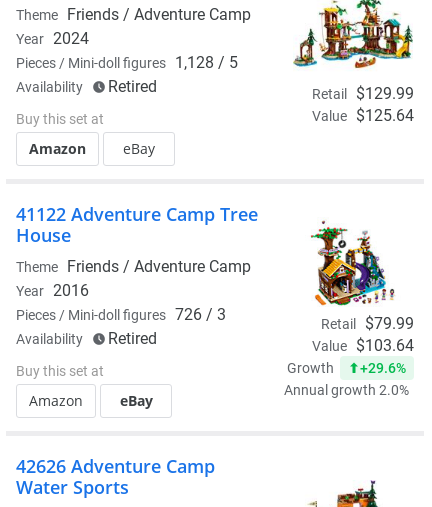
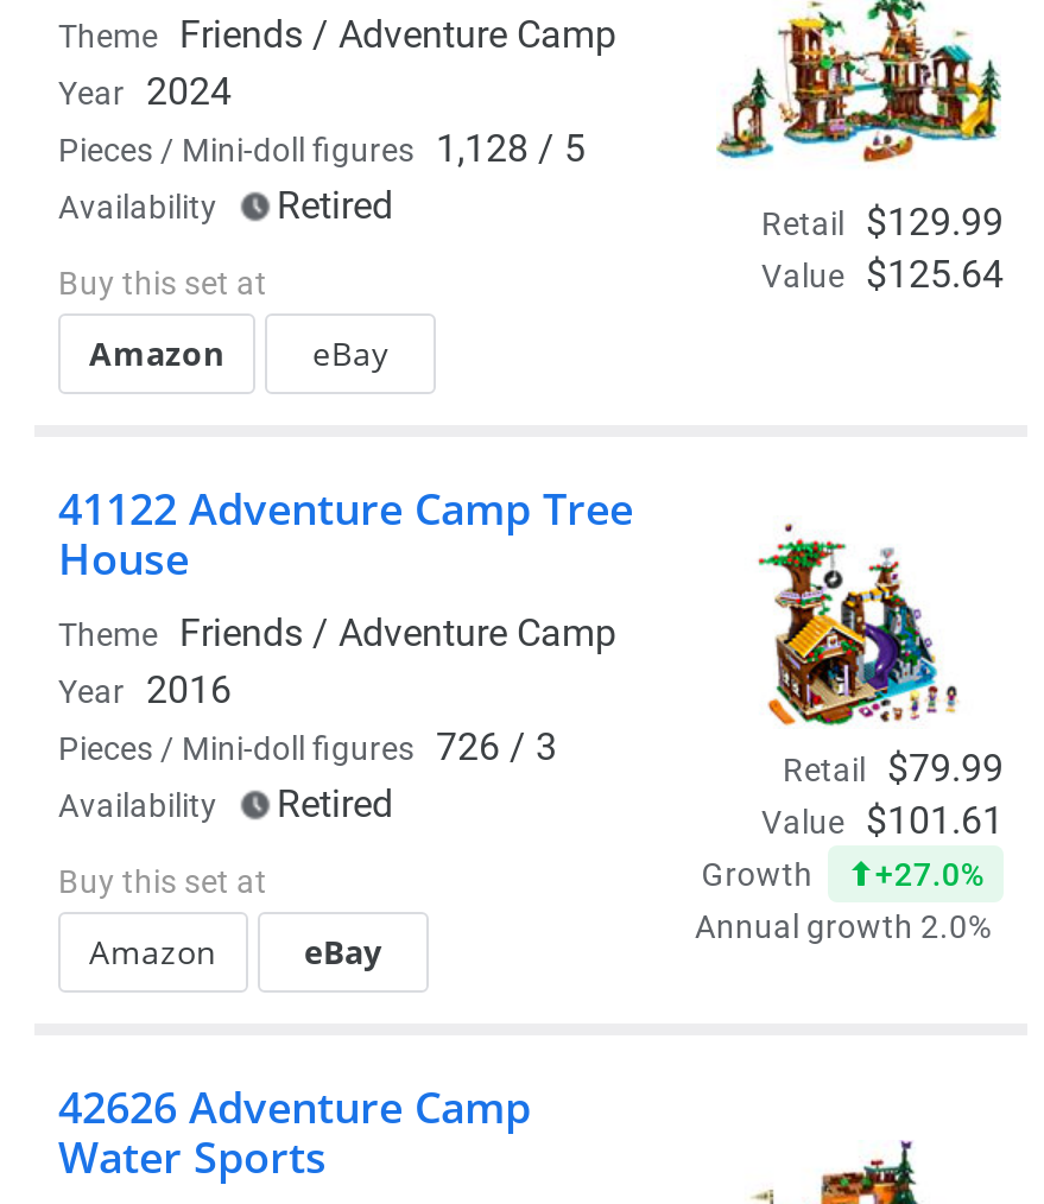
[312,336,414,355] Value $103.64 -> [761,799,1004,844] Value $101.61
[287,360,406,376] Growth +29.6% -> [701,855,984,894] Growth +27.0%

